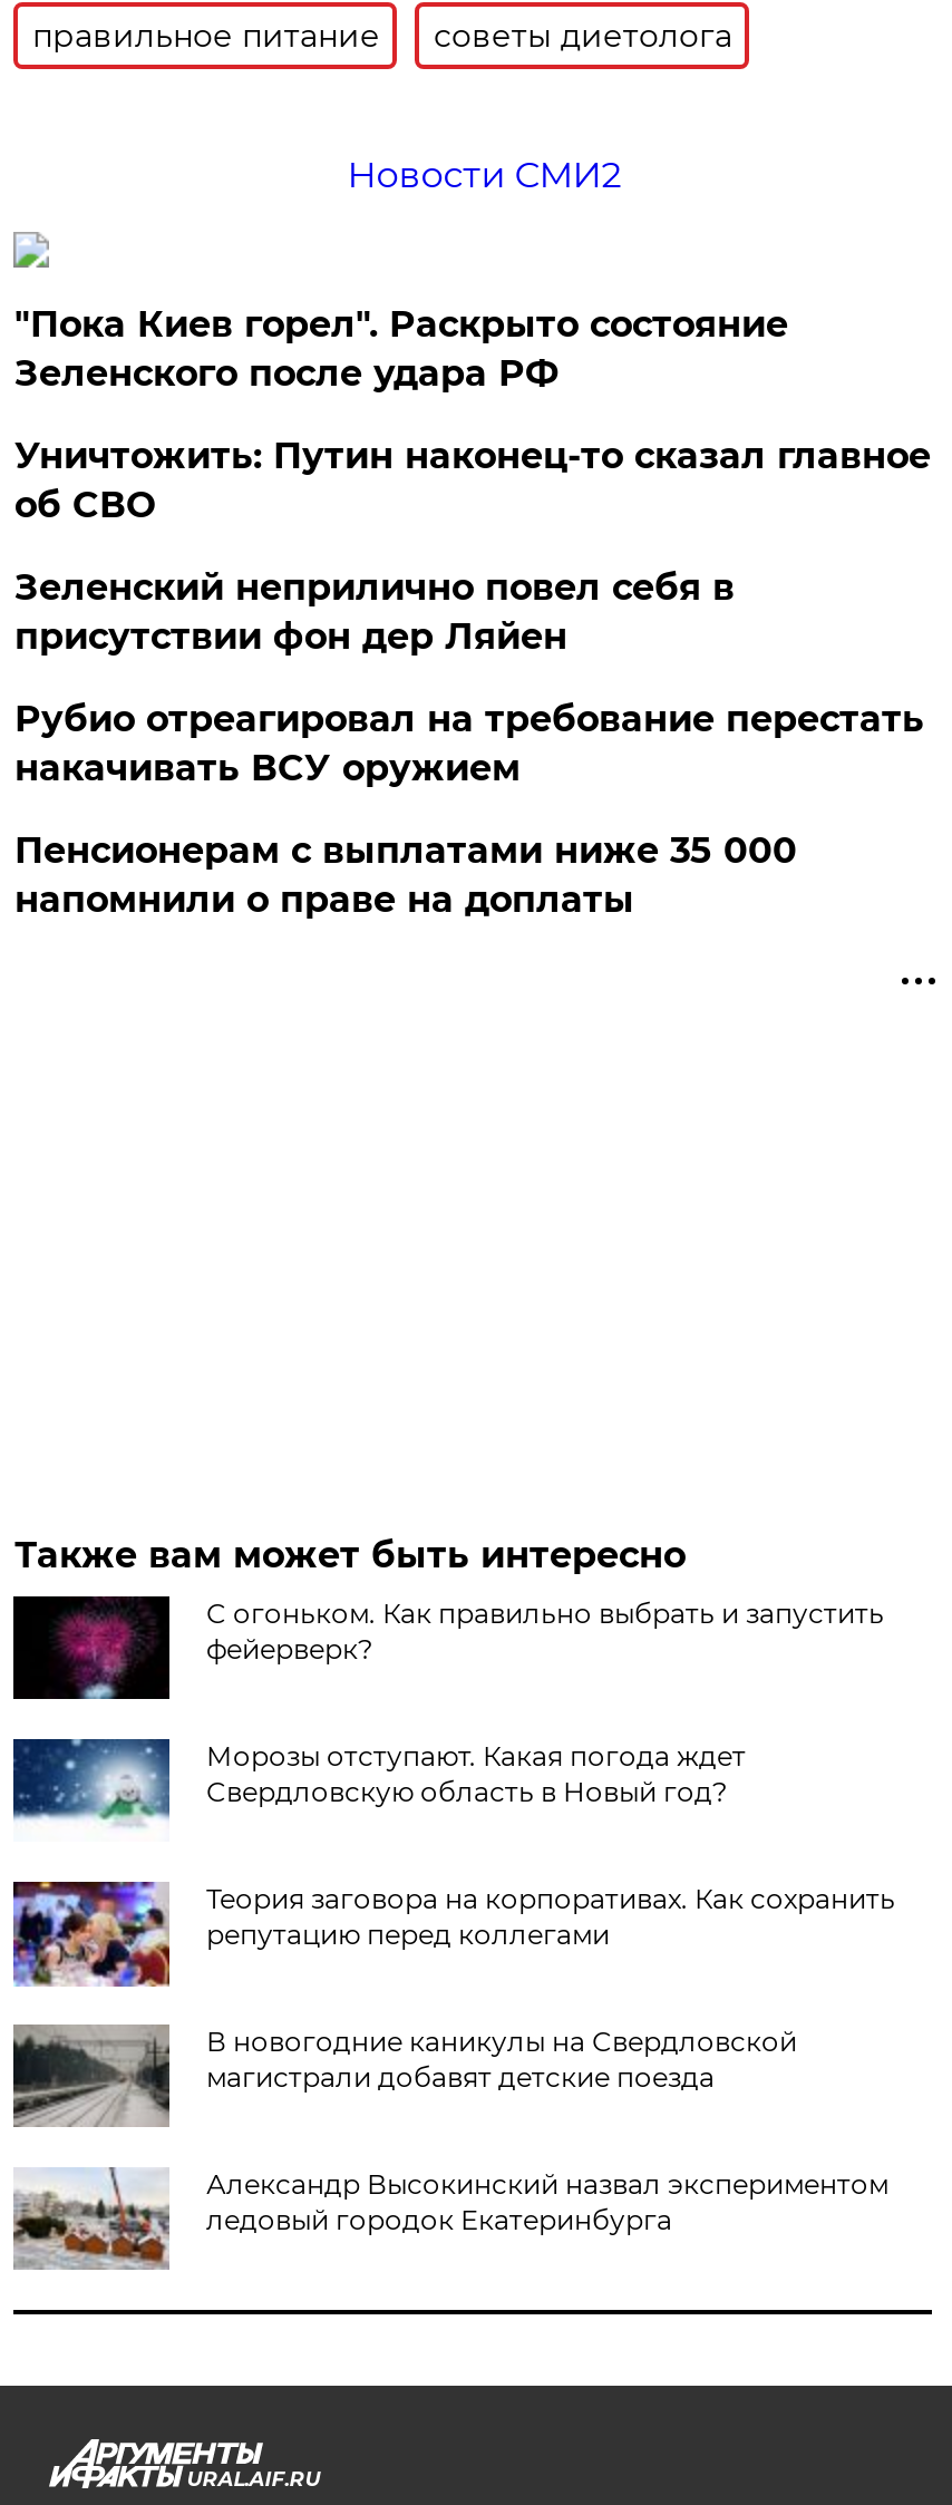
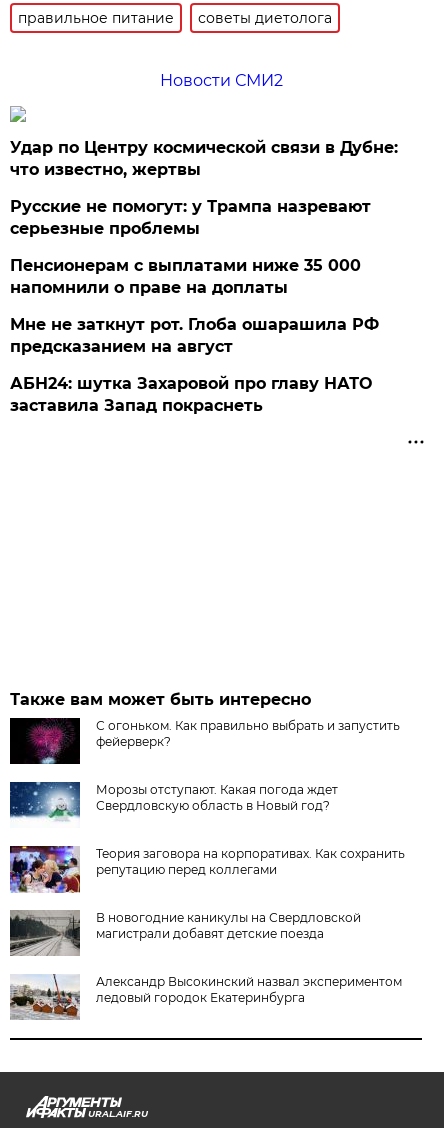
[14,302,931,788] "Пока Киев горел". Раскрыто состояние | Зеленского после удара РФ | Уничтожить: Путин наконец-то сказал главное | об СВО | Зеленский неприлично повел cебя в | присутствии фон дер Ляйен | Рубио отреагировал на требование перестать | накачивать ВСУ оружием -> [10,138,398,238] Удар по Центру космической связи в Дубне: | что известно, жертвы | Русские не помогут: у Трампа назревают | серьезные проблемы
moved [14,829,797,920] -> [10,256,361,297]: Пенсионерам с выплатами ниже 35 000 | напомнили о праве на доплаты
none -> [10,315,379,415] Мне не заткнут рот. Глоба ошарашила РФ | предсказанием на август | АБН24: шутка Захаровой про главу НАТО | заставила Запад покраснеть

